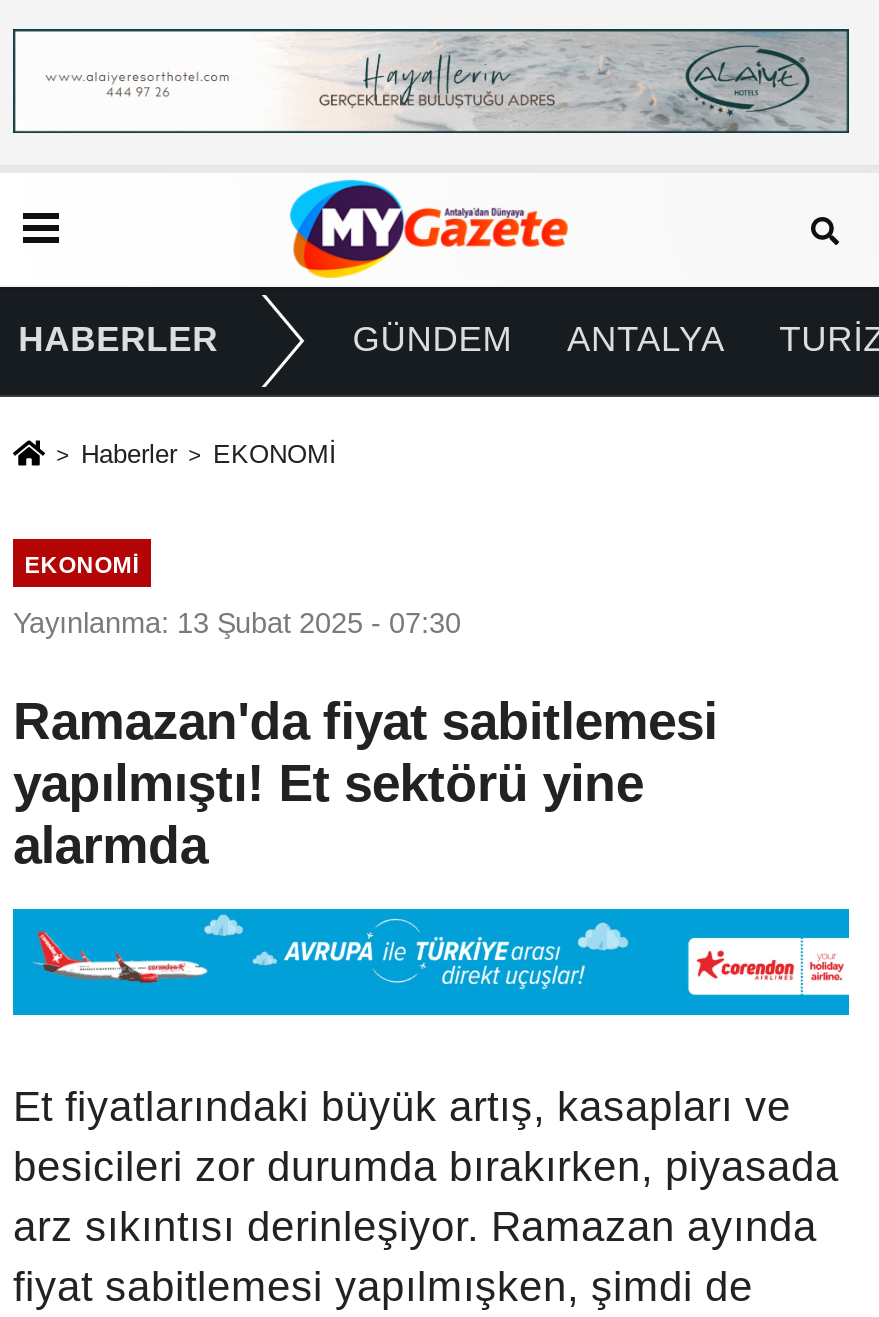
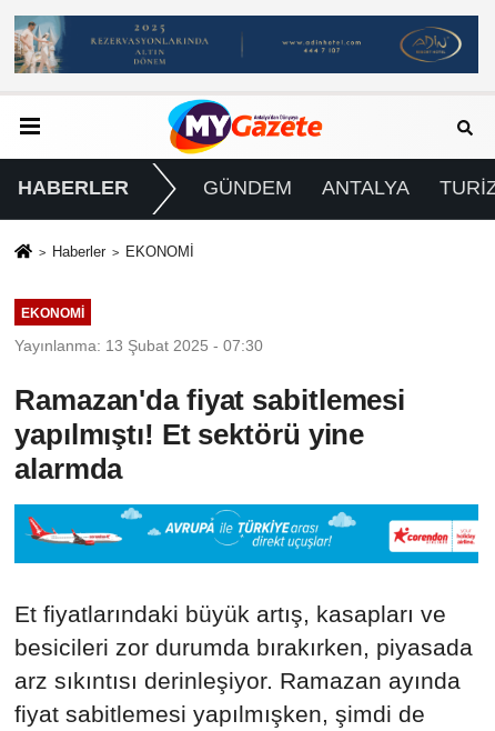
[13,29,849,133] [image] -> [14,16,478,73] [image]

